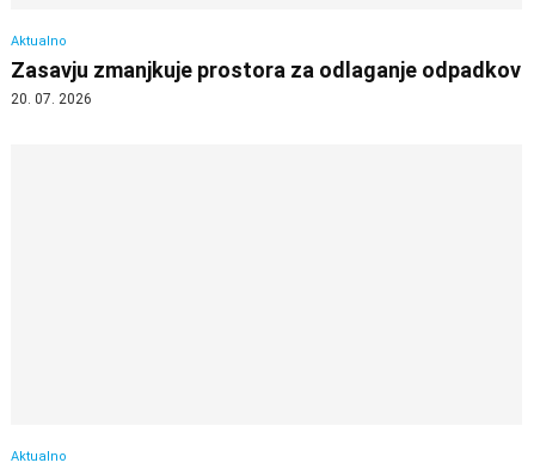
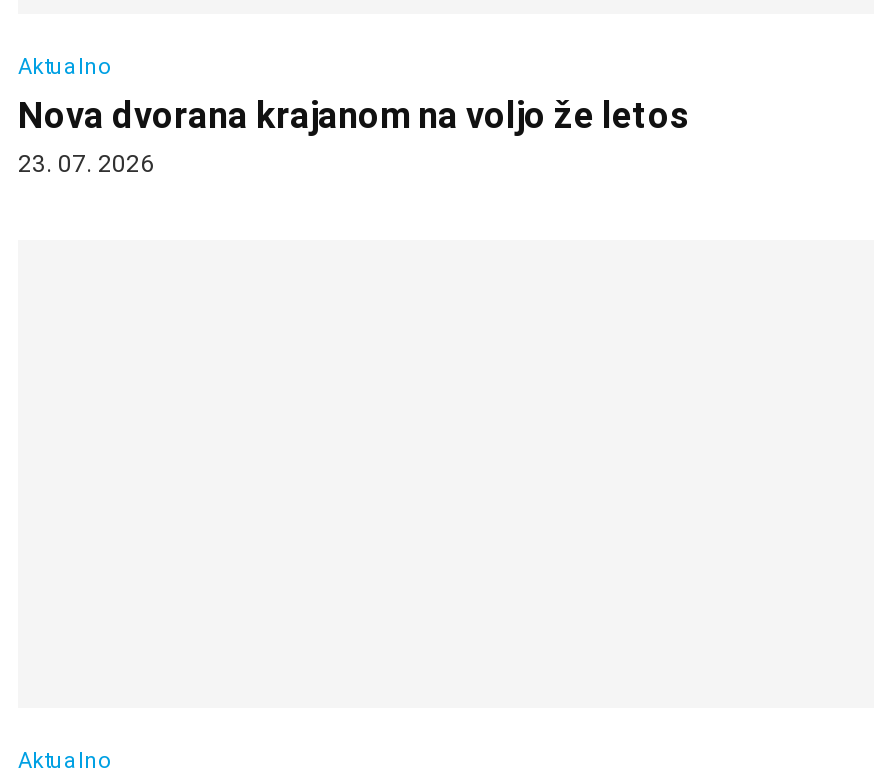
[11,58,521,108] Zasavju zmanjkuje prostora za odlaganje odpadkov | 20. 07. 2026 -> [18,94,690,178] Nova dvorana krajanom na voljo že letos | 23. 07. 2026

